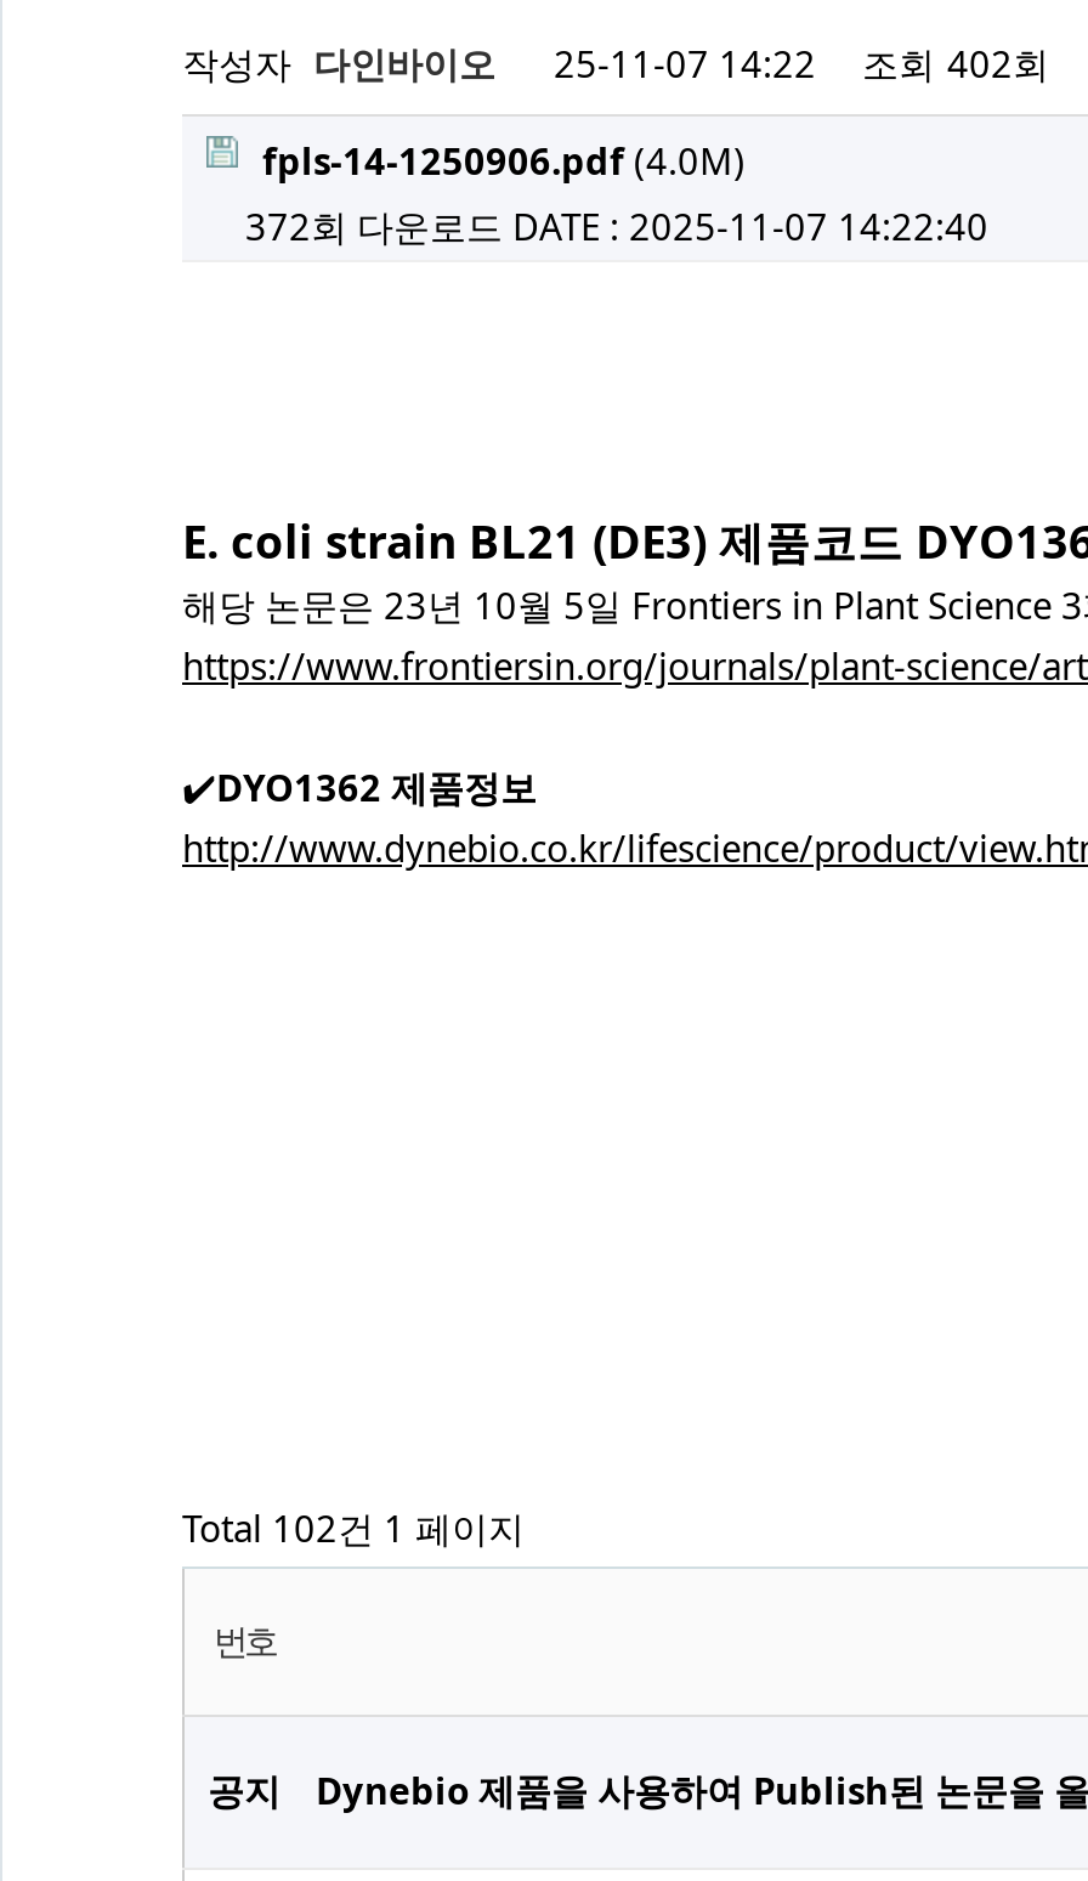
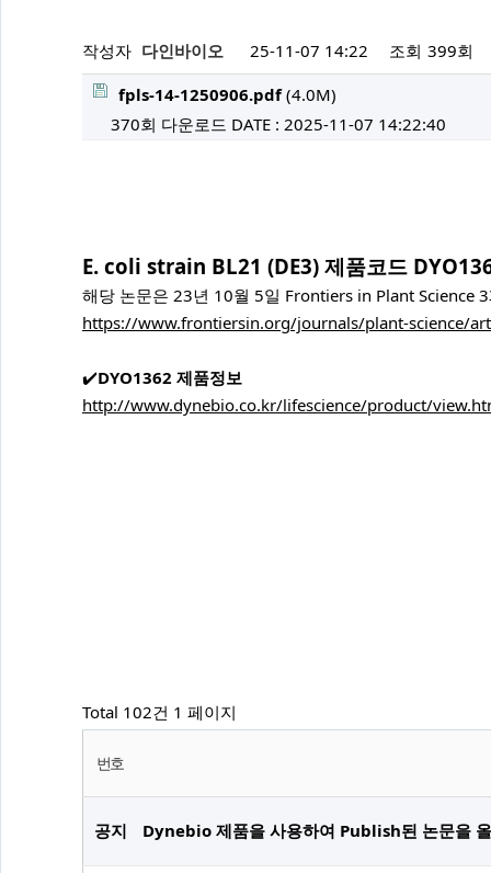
[852,39,1049,87] 조회 402회 -> [385,39,473,61] 조회 399회
[245,202,988,250] 372회 다운로드 DATE : 2025-11-07 14:22:40 -> [111,113,446,135] 370회 다운로드 DATE : 2025-11-07 14:22:40

